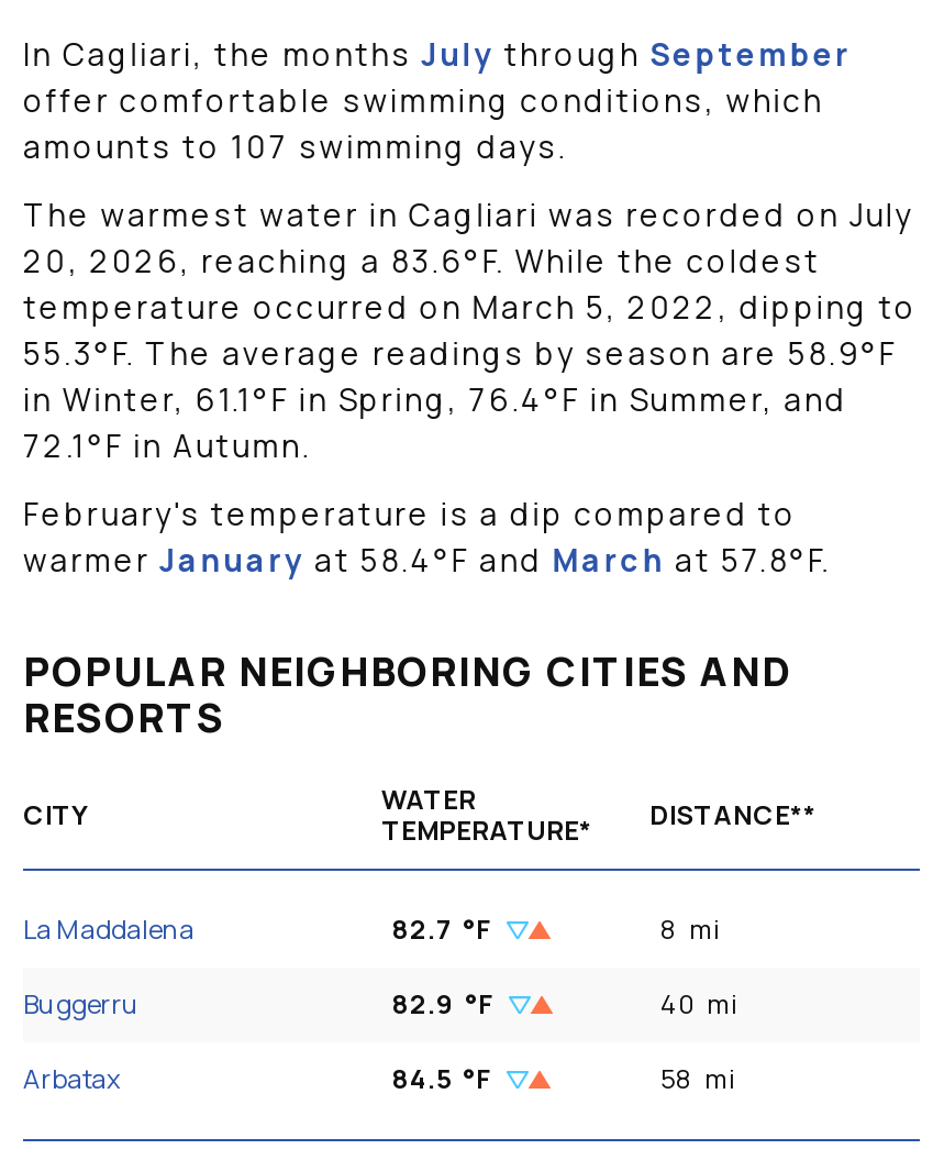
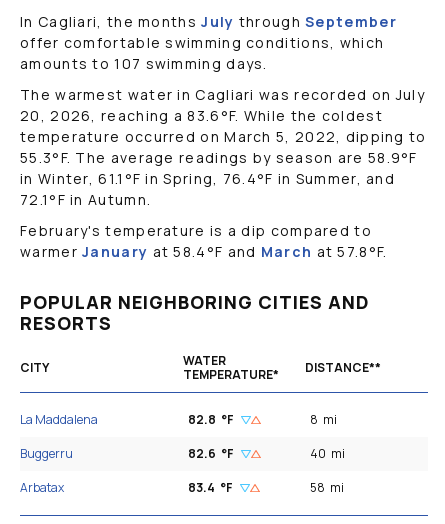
[392,910,491,948] 82.7 °F -> [188,411,234,428] 82.8 °F
[392,985,493,1023] 82.9 °F -> [188,445,234,462] 82.6 °F
[392,1060,491,1097] 84.5 °F -> [188,479,233,496] 83.4 °F

